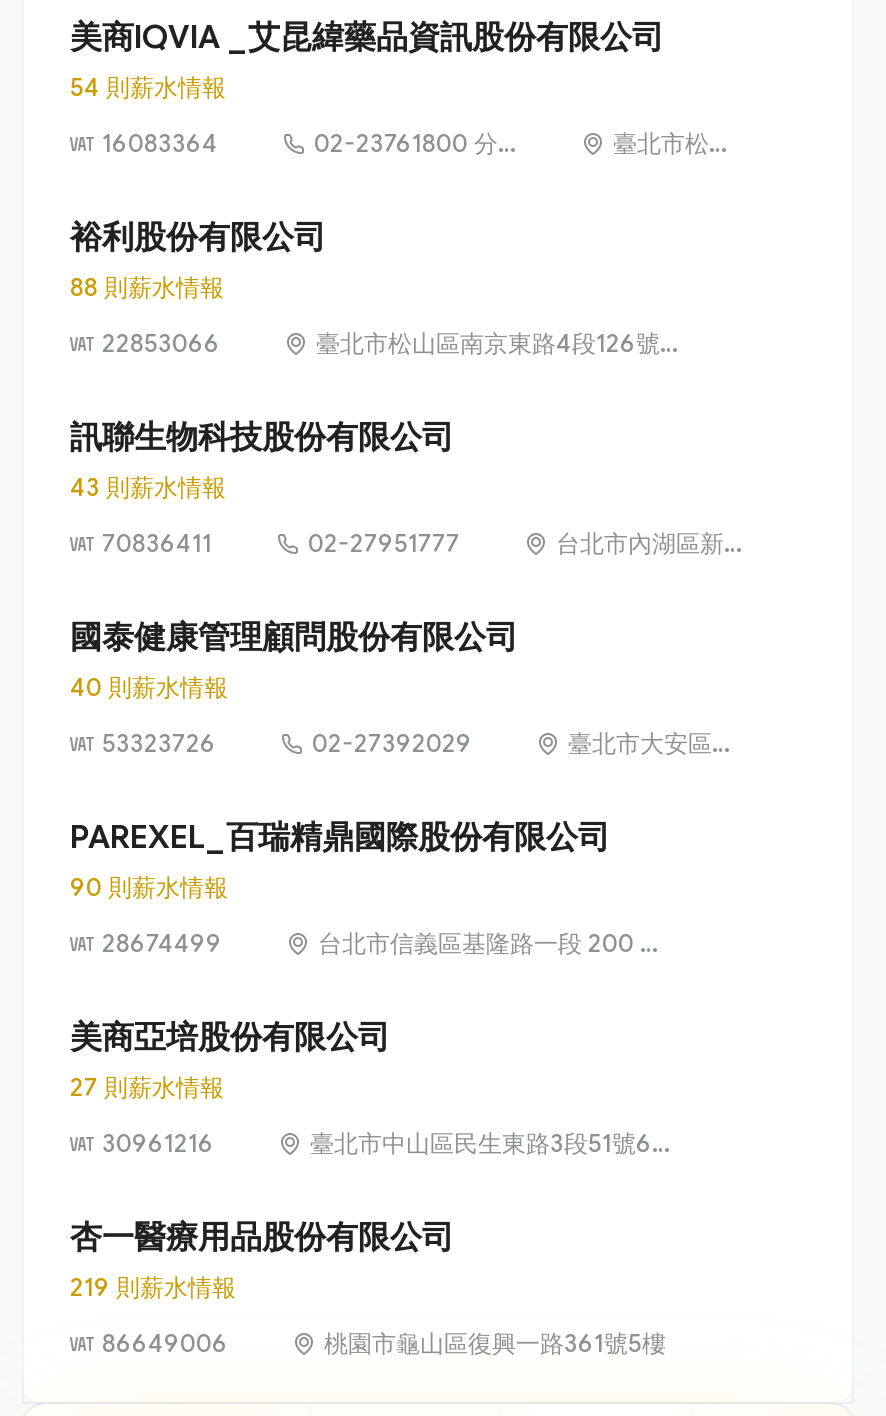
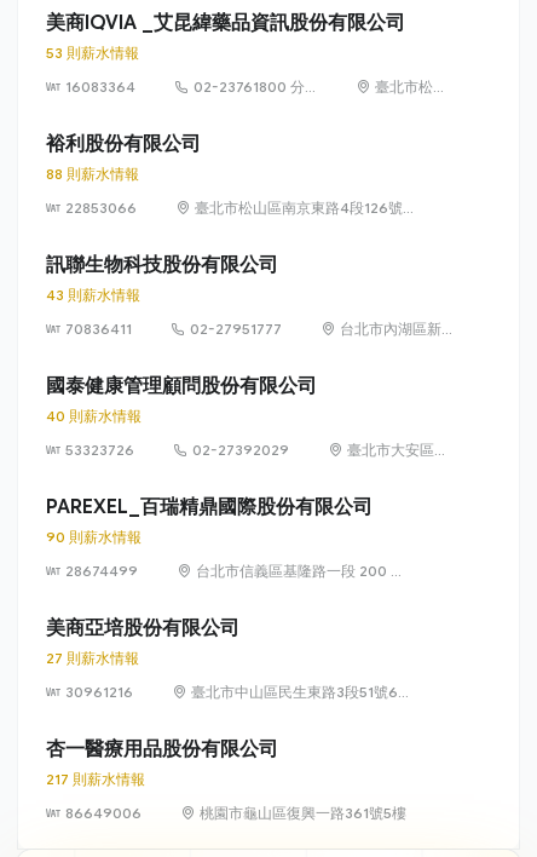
[70,72,226,102] 54 則薪水情報 -> [46,44,139,62] 53 則薪水情報
[70,1272,236,1302] 219 則薪水情報 -> [46,770,145,788] 217 則薪水情報

